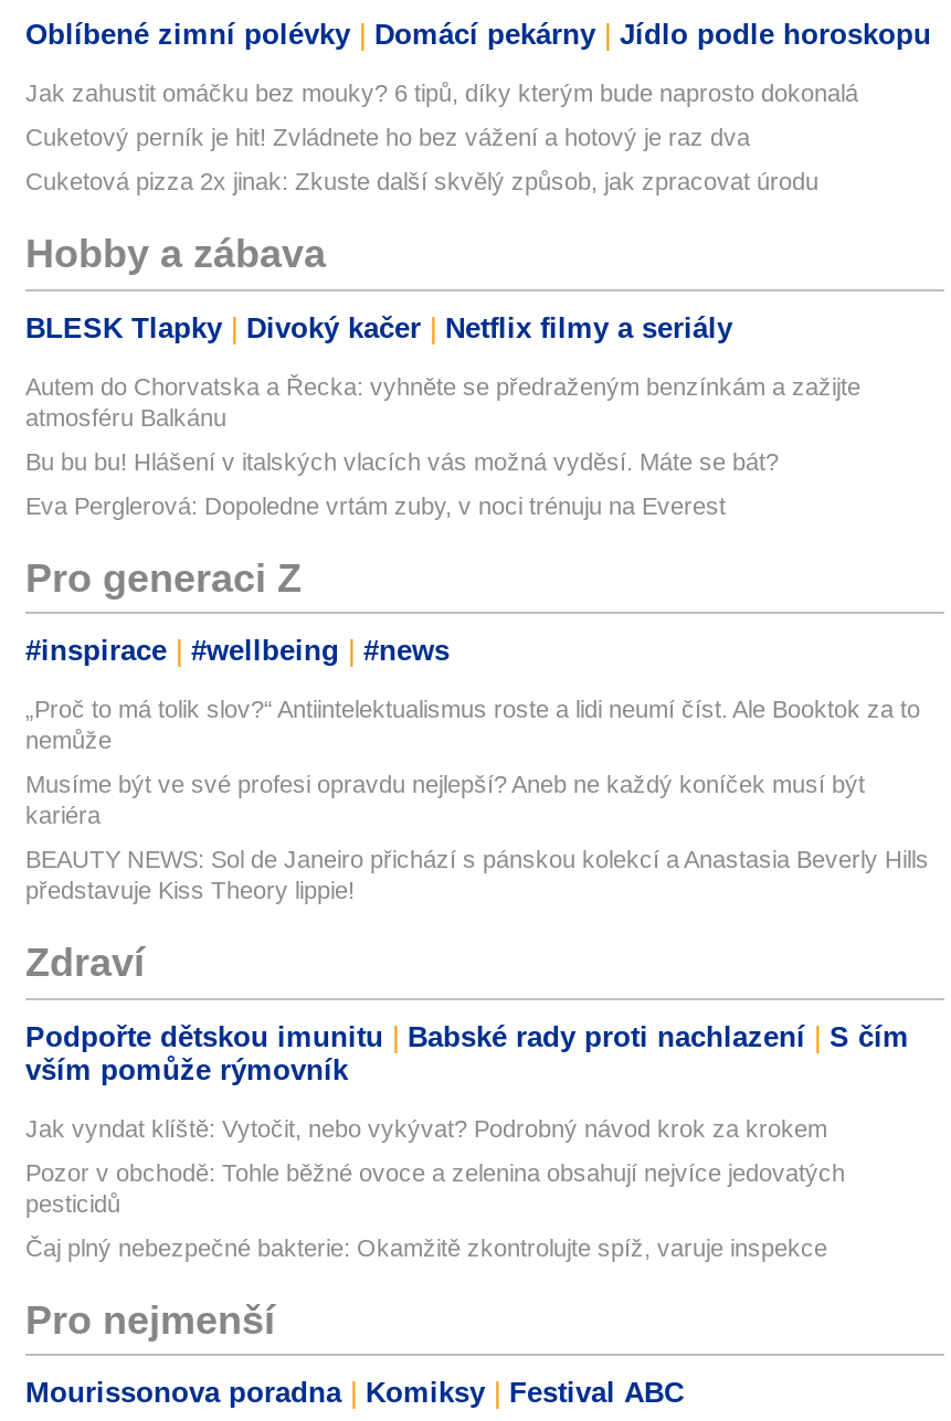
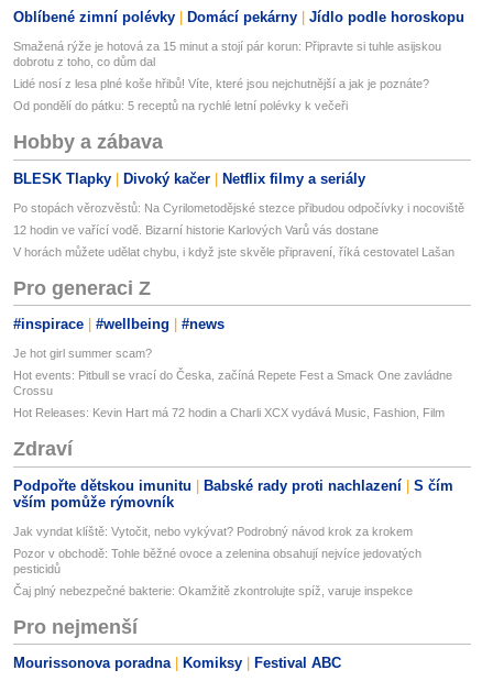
[25,80,858,107] Jak zahustit omáčku bez mouky? 6 tipů, díky kterým bude naprosto dokonalá -> [13,40,441,69] Smažená rýže je hotová za 15 minut a stojí pár korun: Připravte si tuhle asijskou | dobrotu z toho, co dům dal
[25,125,750,151] Cuketový perník je hit! Zvládnete ho bez vážení a hotový je raz dva -> [13,77,429,91] Lidé nosí z lesa plné koše hřibů! Víte, které jsou nejchutnější a jak je poznáte?
[25,169,818,195] Cuketová pizza 2x jinak: Zkuste další skvělý způsob, jak zpracovat úrodu -> [13,99,348,113] Od pondělí do pátku: 5 receptů na rychlé letní polévky k večeři
[25,373,860,430] Autem do Chorvatska a Řecka: vyhněte se předraženým benzínkám a zažijte | atmosféru Balkánu -> [13,201,464,214] Po stopách věrozvěstů: Na Cyrilometodějské stezce přibudou odpočívky i nocoviště
[25,448,779,475] Bu bu bu! Hlášení v italských vlacích vás možná vyděsí. Máte se bát? -> [13,223,379,236] 12 hodin ve vařící vodě. Bizarní historie Karlových Varů vás dostane
[25,492,726,519] Eva Perglerová: Dopoledne vrtám zuby, v noci trénuju na Everest -> [13,245,454,258] V horách můžete udělat chybu, i když jste skvěle připravení, říká cestovatel Lašan
[25,696,920,754] „Proč to má tolik slov?“ Antiintelektualismus roste a lidi neumí číst. Ale Booktok za to | nemůže -> [13,347,152,360] Je hot girl summer scam?
[25,772,865,829] Musíme být ve své profesi opravdu nejlepší? Aneb ne každý koníček musí být | kariéra -> [13,369,452,398] Hot events: Pitbull se vrací do Česka, začíná Repete Fest a Smack One zavládne | Crossu
[25,847,929,904] BEAUTY NEWS: Sol de Janeiro přichází s pánskou kolekcí a Anastasia Beverly Hills | představuje Kiss Theory lippie! -> [13,406,445,420] Hot Releases: Kevin Hart má 72 hodin a Charli XCX vydává Music, Fashion, Film

